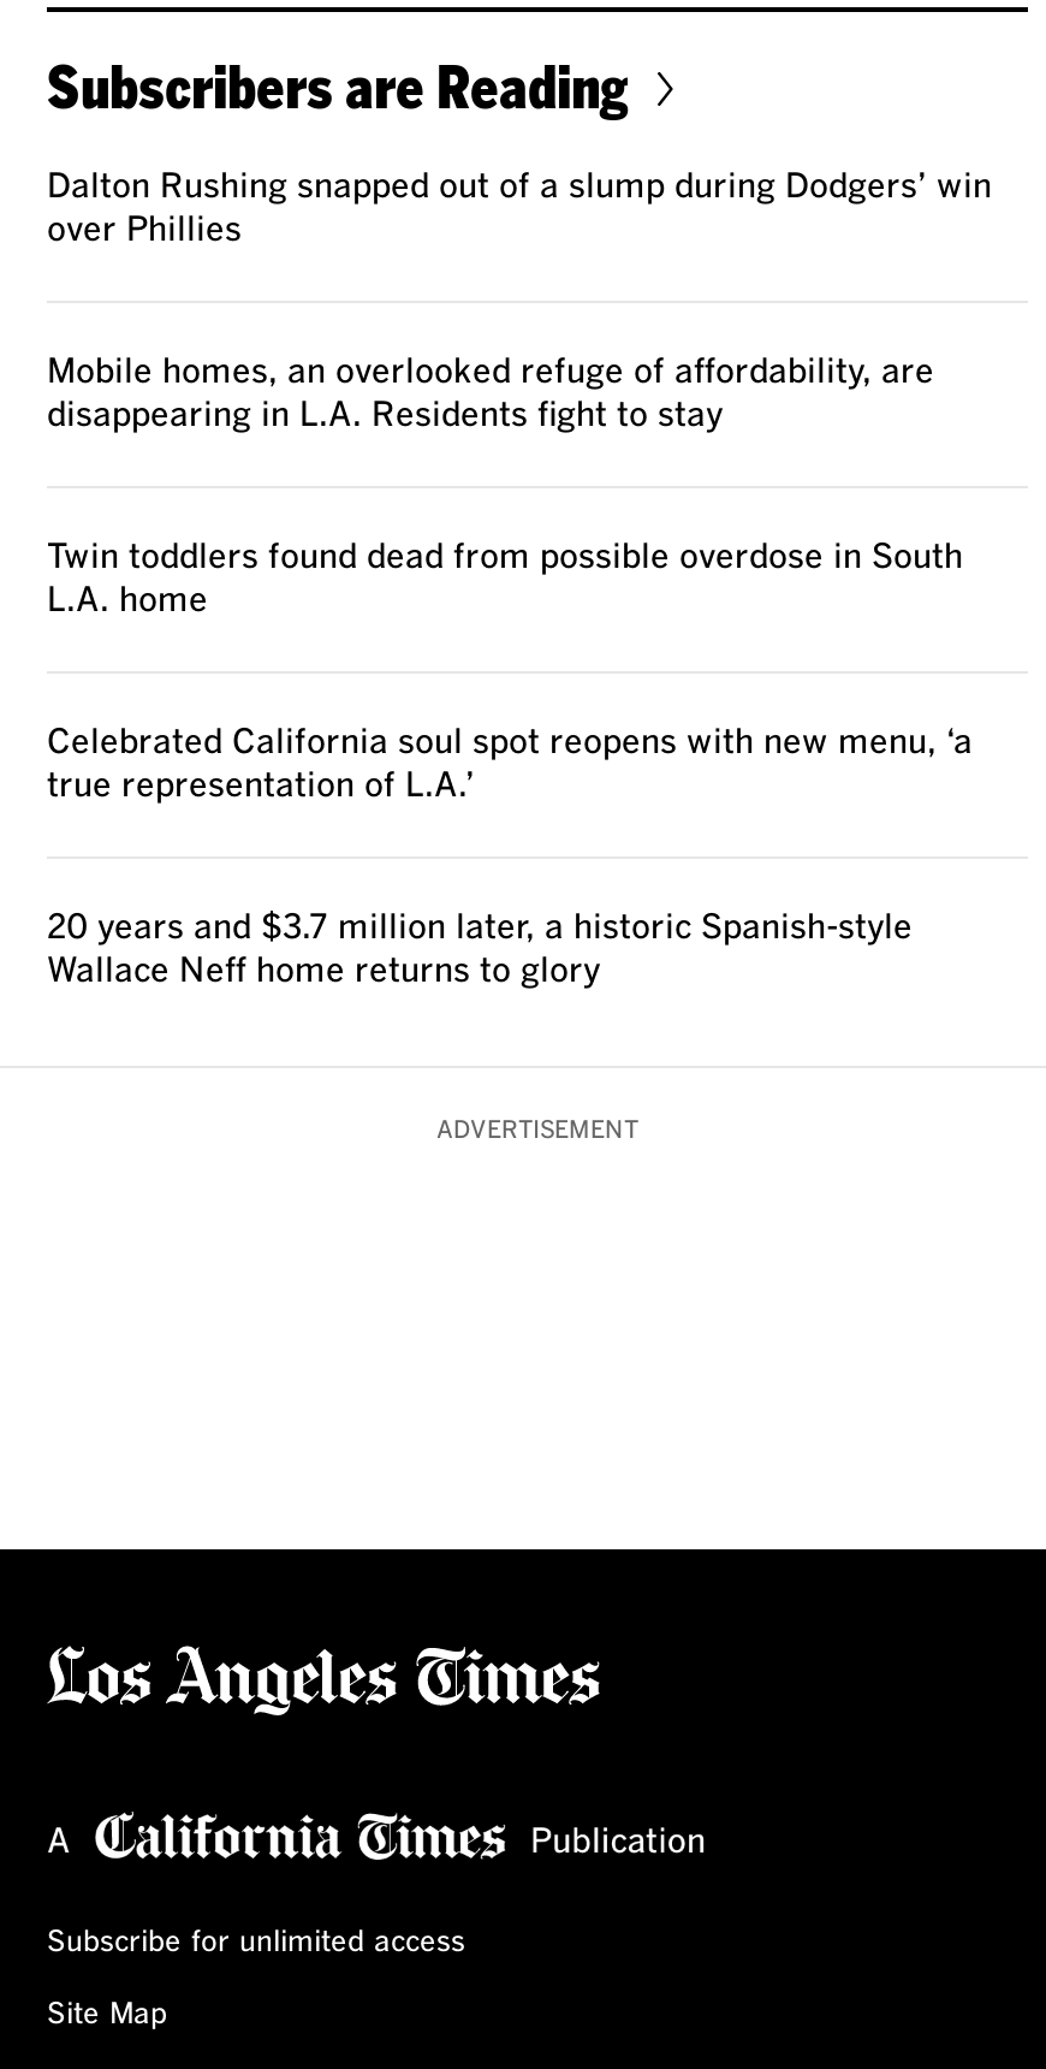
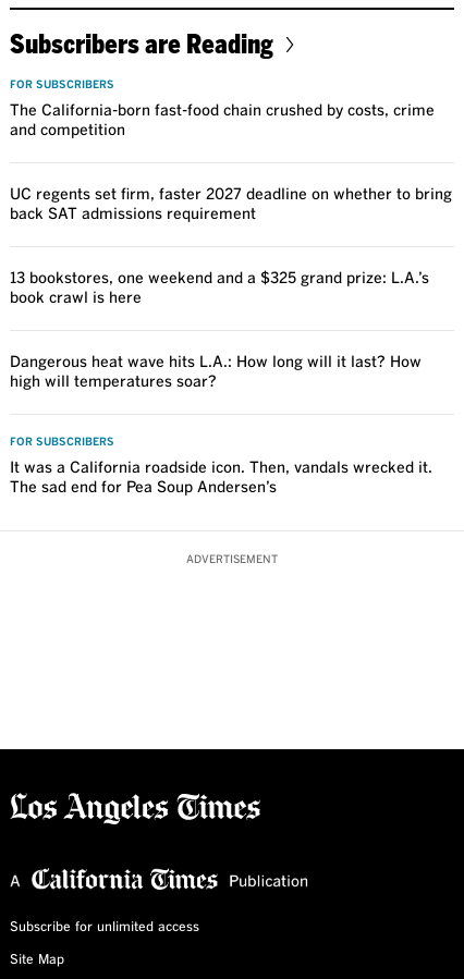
[47,171,992,248] Dalton Rushing snapped out of a slump during Dodgers’ win | over Phillies -> [10,79,435,138] FOR SUBSCRIBERS | The California-born fast-food chain crushed by costs, crime | and competition
[47,356,934,433] Mobile homes, an overlooked refuge of affordability, are | disappearing in L.A. Residents fight to stay -> [10,187,452,222] UC regents set firm, faster 2027 deadline on whether to bring | back SAT admissions requirement
[47,541,963,618] Twin toddlers found dead from possible overdose in South | L.A. home -> [10,271,429,306] 13 bookstores, one weekend and a $325 grand prize: L.A.’s | book crawl is here
[47,727,973,804] Celebrated California soul spot reopens with new menu, ‘a | true representation of L.A.’ -> [10,355,422,390] Dangerous heat wave hits L.A.: How long will it last? How | high will temperatures soar?
[47,912,913,989] 20 years and $3.7 million later, a historic Spanish-style | Wallace Neff home returns to glory -> [10,437,432,495] FOR SUBSCRIBERS | It was a California roadside icon. Then, vandals wrecked it. | The sad end for Pea Soup Andersen’s

